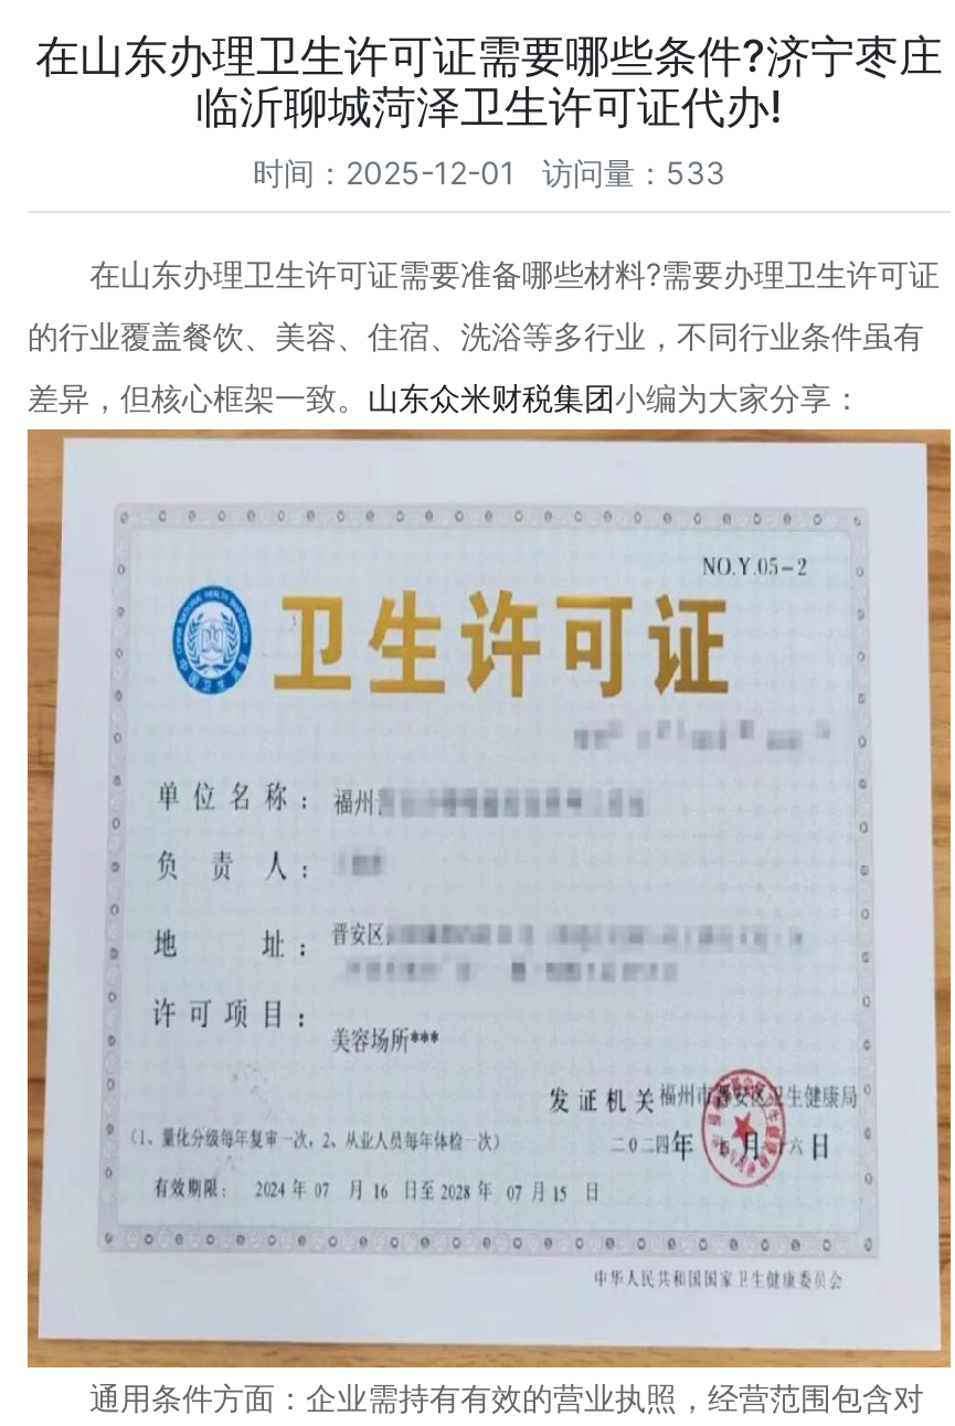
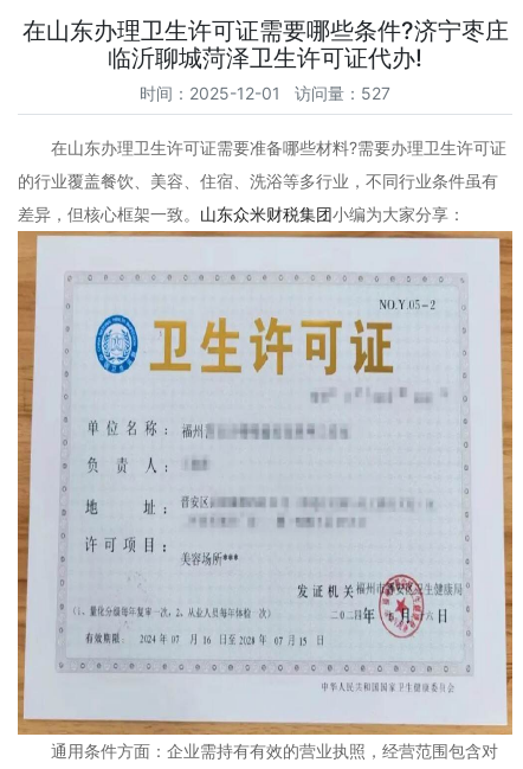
[253,153,725,190] 时间：2025-12-01 访问量：533 -> [140,82,390,103] 时间：2025-12-01 访问量：527

